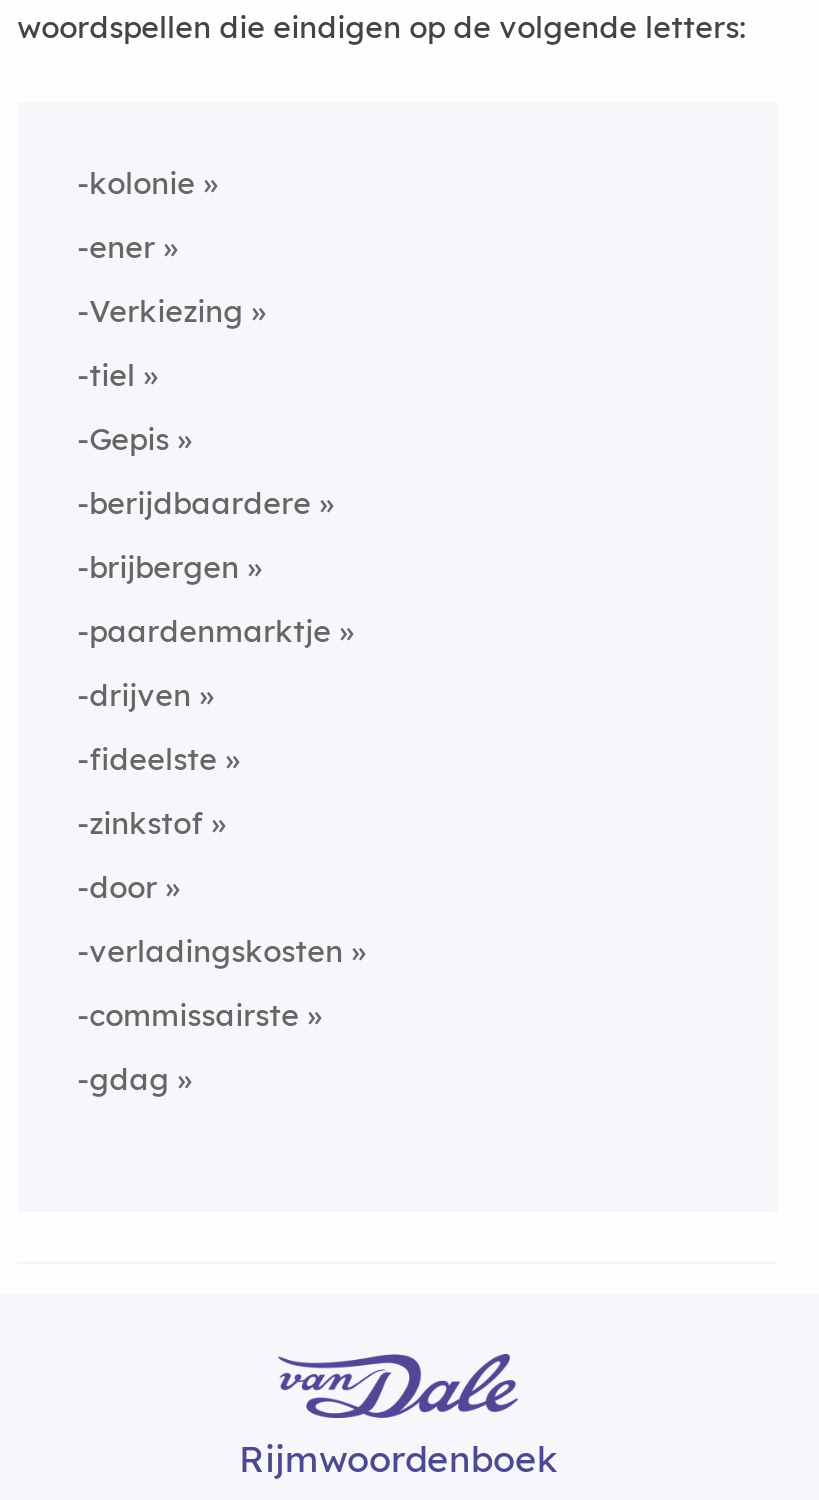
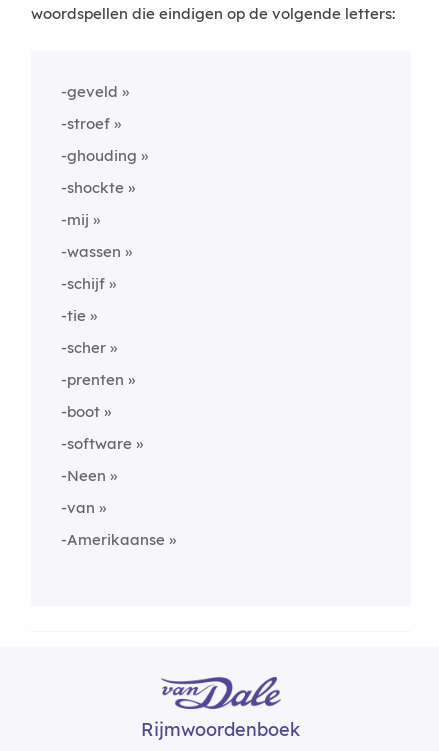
[77,164,195,202] -kolonie -> [61,82,118,101] -geveld
[77,228,155,266] -ener -> [61,114,110,133] -stroef
[77,292,243,330] -Verkiezing -> [61,146,137,165] -ghouding
[77,356,135,394] -tiel -> [61,178,124,197] -shockte
[77,420,169,458] -Gepis -> [61,210,89,229] -mij
[77,484,311,522] -berijdbaardere -> [61,242,121,261] -wassen
[77,548,239,586] -brijbergen -> [61,274,105,293] -schijf
[77,612,331,650] -paardenmarktje -> [61,306,86,325] -tie
[77,676,191,714] -drijven -> [61,338,106,357] -scher
[77,740,217,778] -fideelste -> [61,370,124,389] -prenten
[77,804,203,842] -zinkstof -> [61,402,100,421] -boot
[77,868,157,906] -door -> [61,434,132,453] -software
[77,932,343,970] -verladingskosten -> [61,466,106,485] -Neen
[77,996,299,1034] -commissairste -> [61,498,95,517] -van
[77,1060,169,1098] -gdag -> [61,530,165,549] -Amerikaanse

